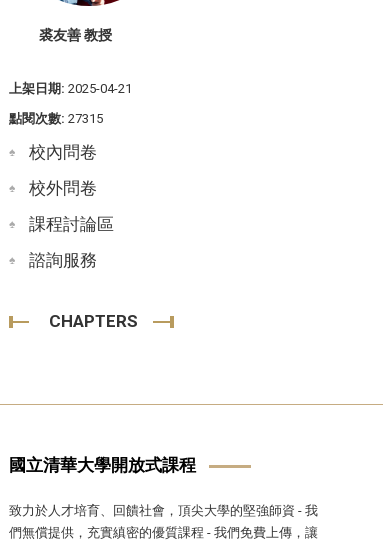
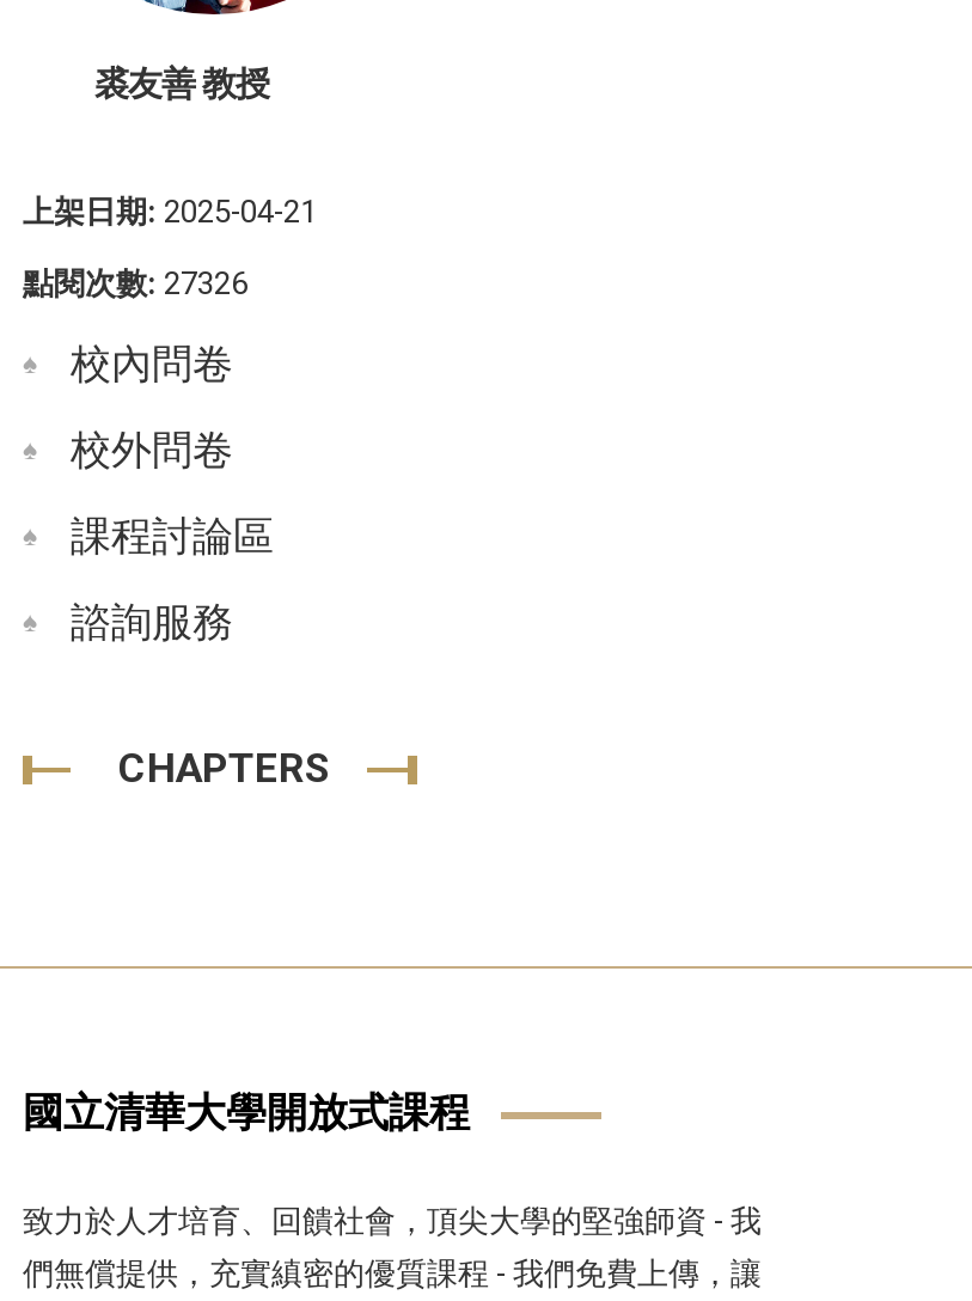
[9,110,103,125] 點閱次數: 27315 -> [23,264,247,300] 點閱次數: 27326

